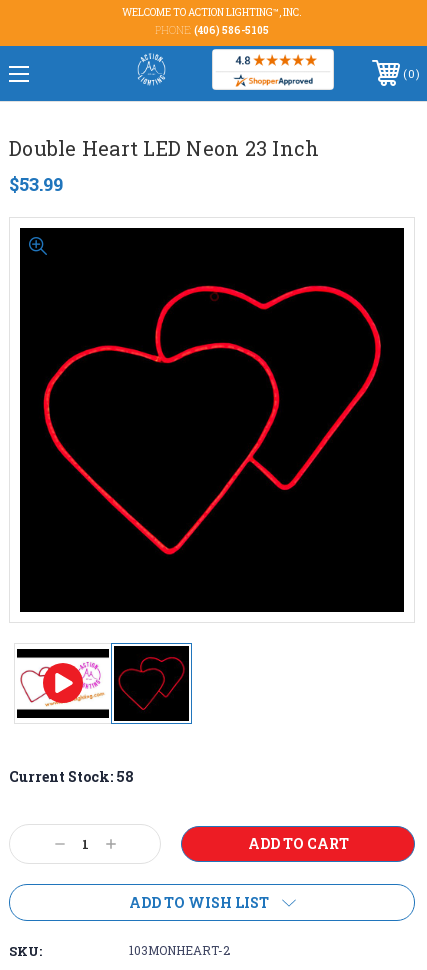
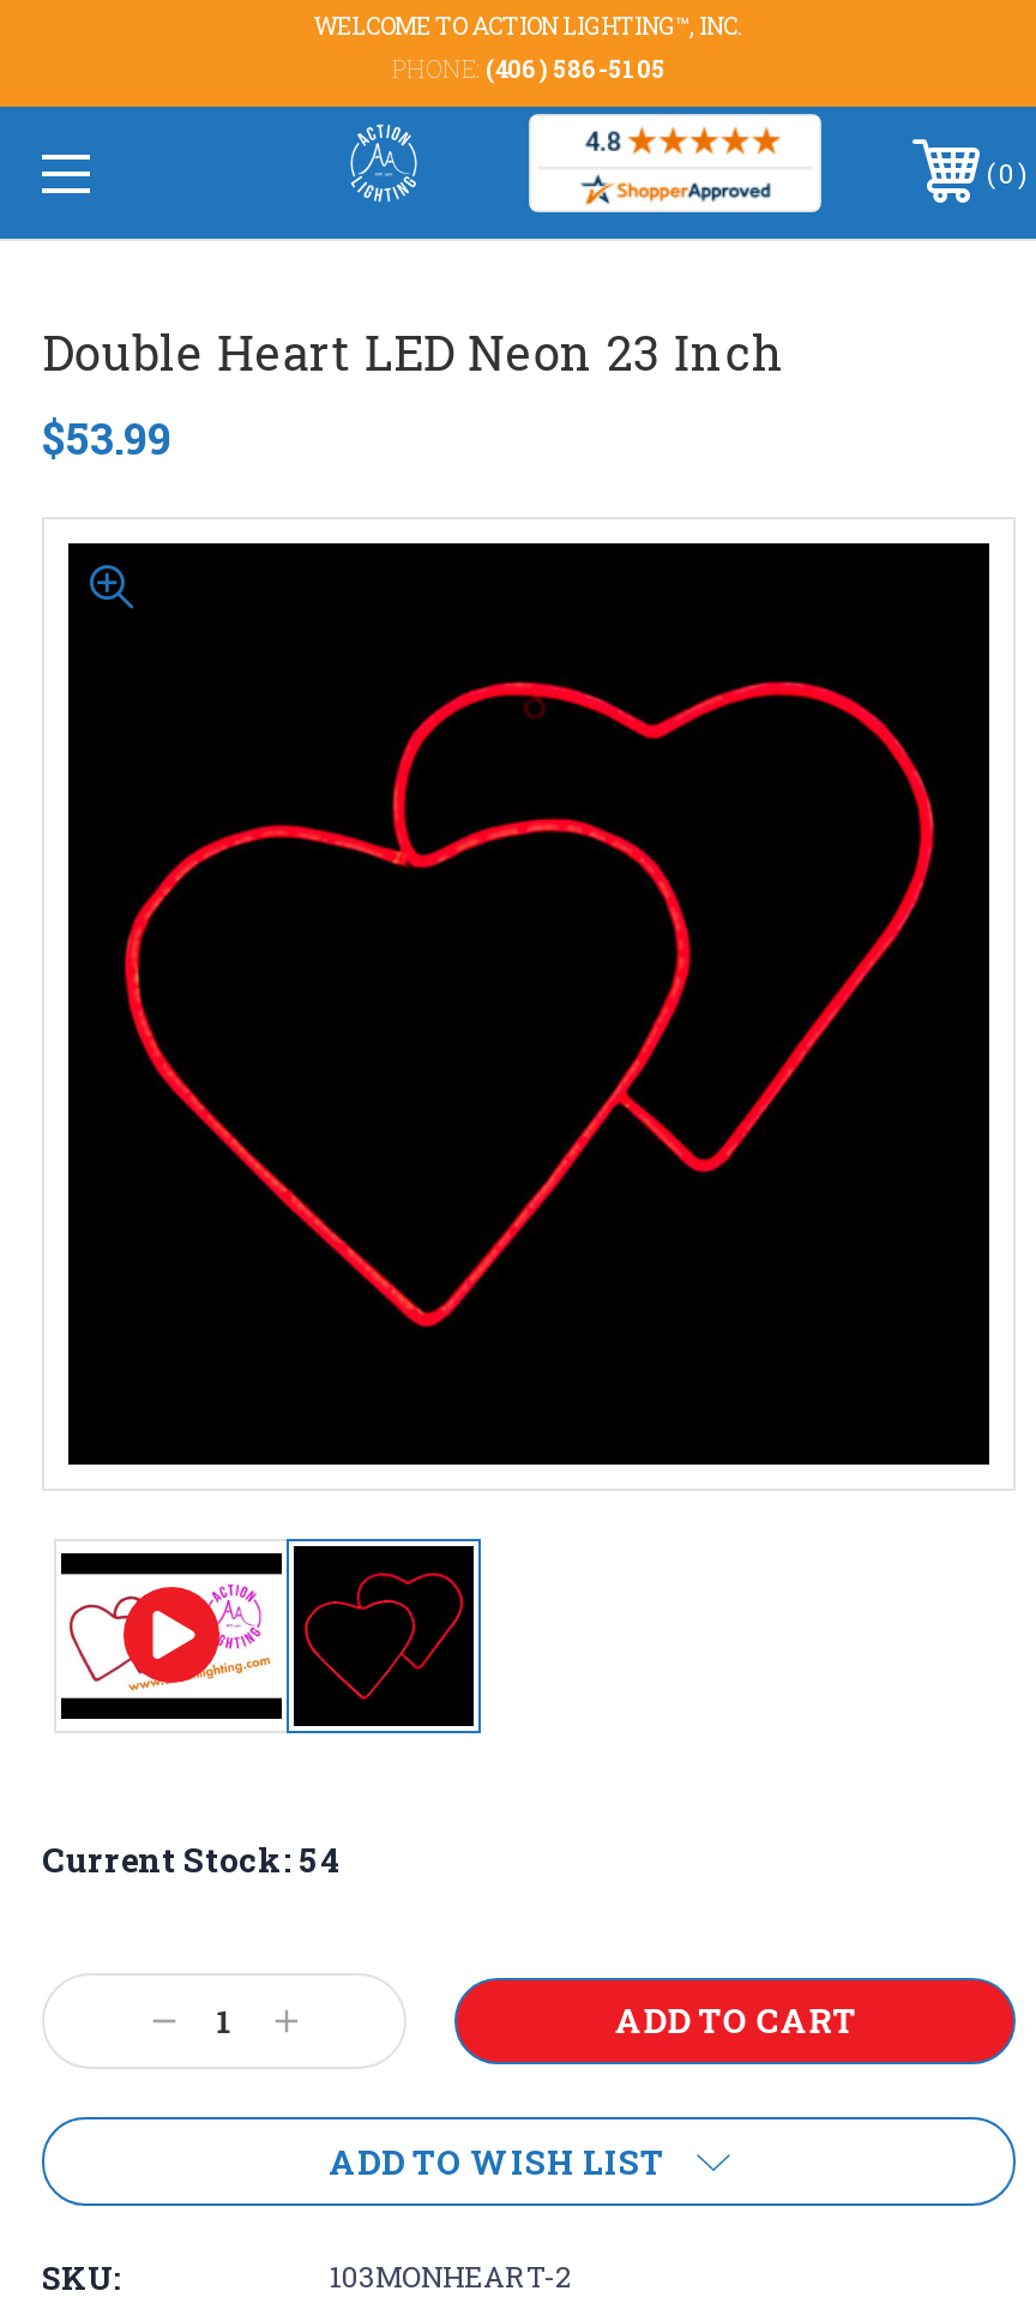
[9,767,134,786] Current Stock: 58 -> [42,1836,339,1882] Current Stock: 54

